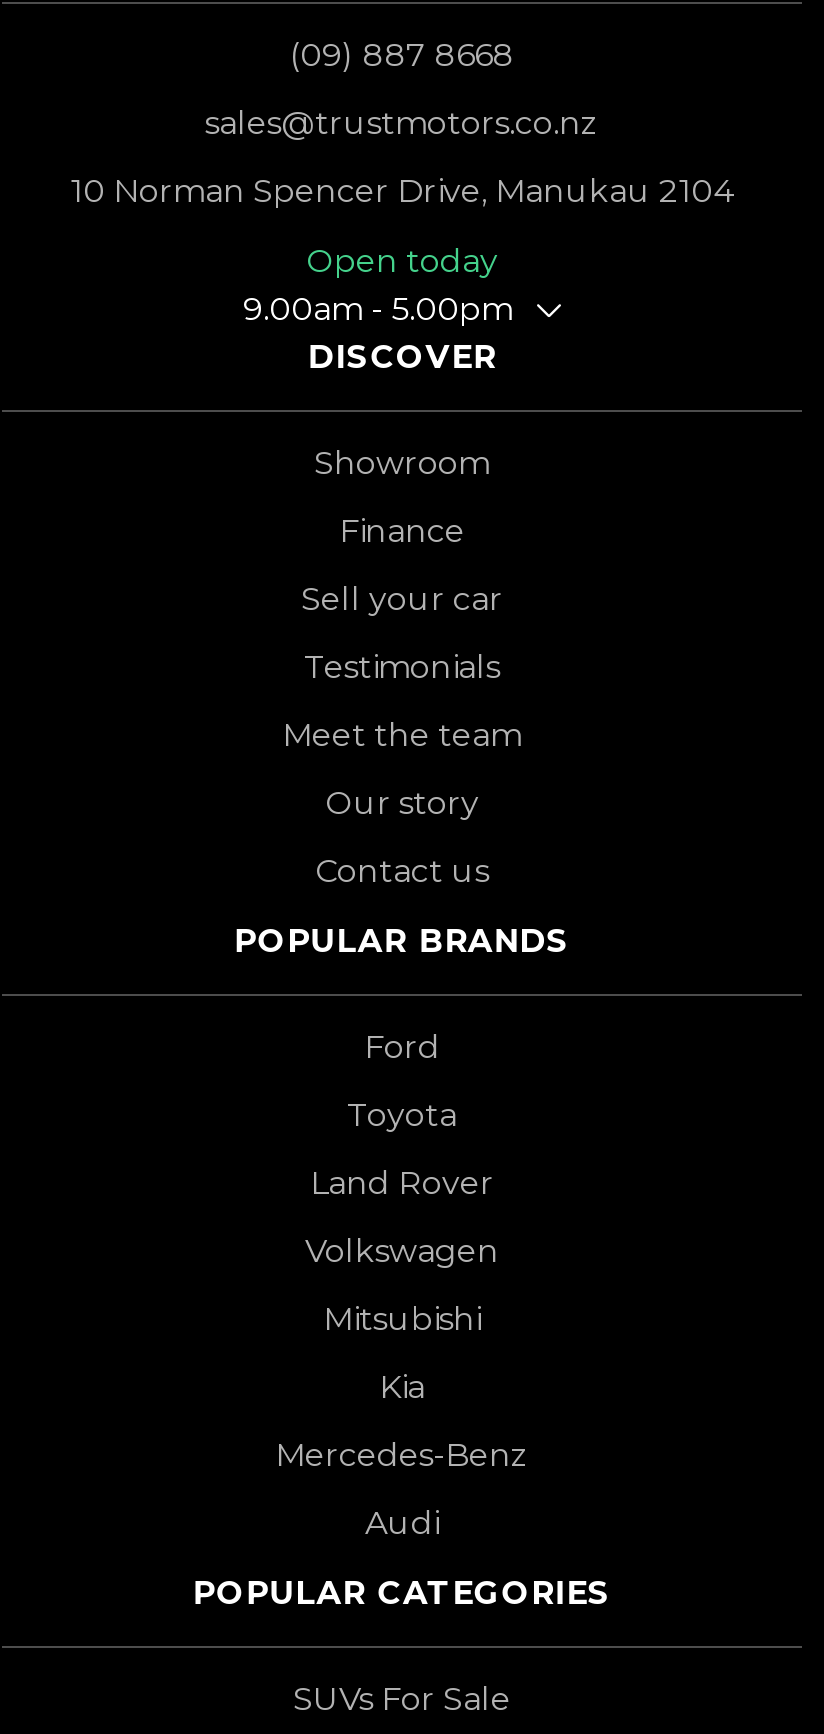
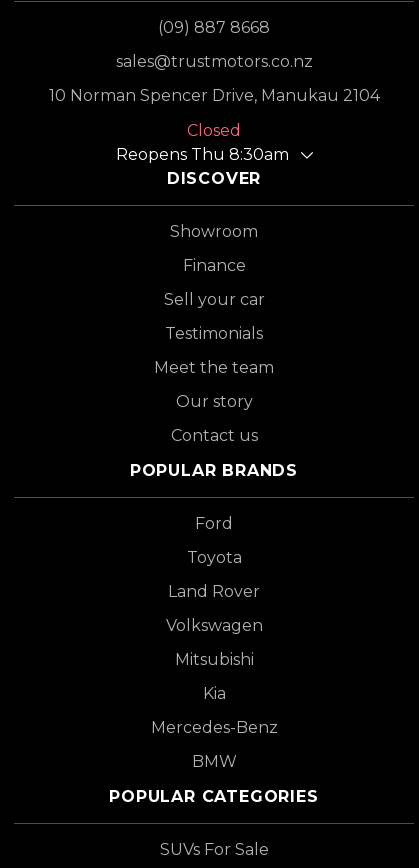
[243,242,513,328] Open today | 9.00am - 5.00pm -> [115,121,288,164] Closed | Reopens Thu 8:30am
[365,1504,439,1542] Audi -> [191,752,236,771] BMW

